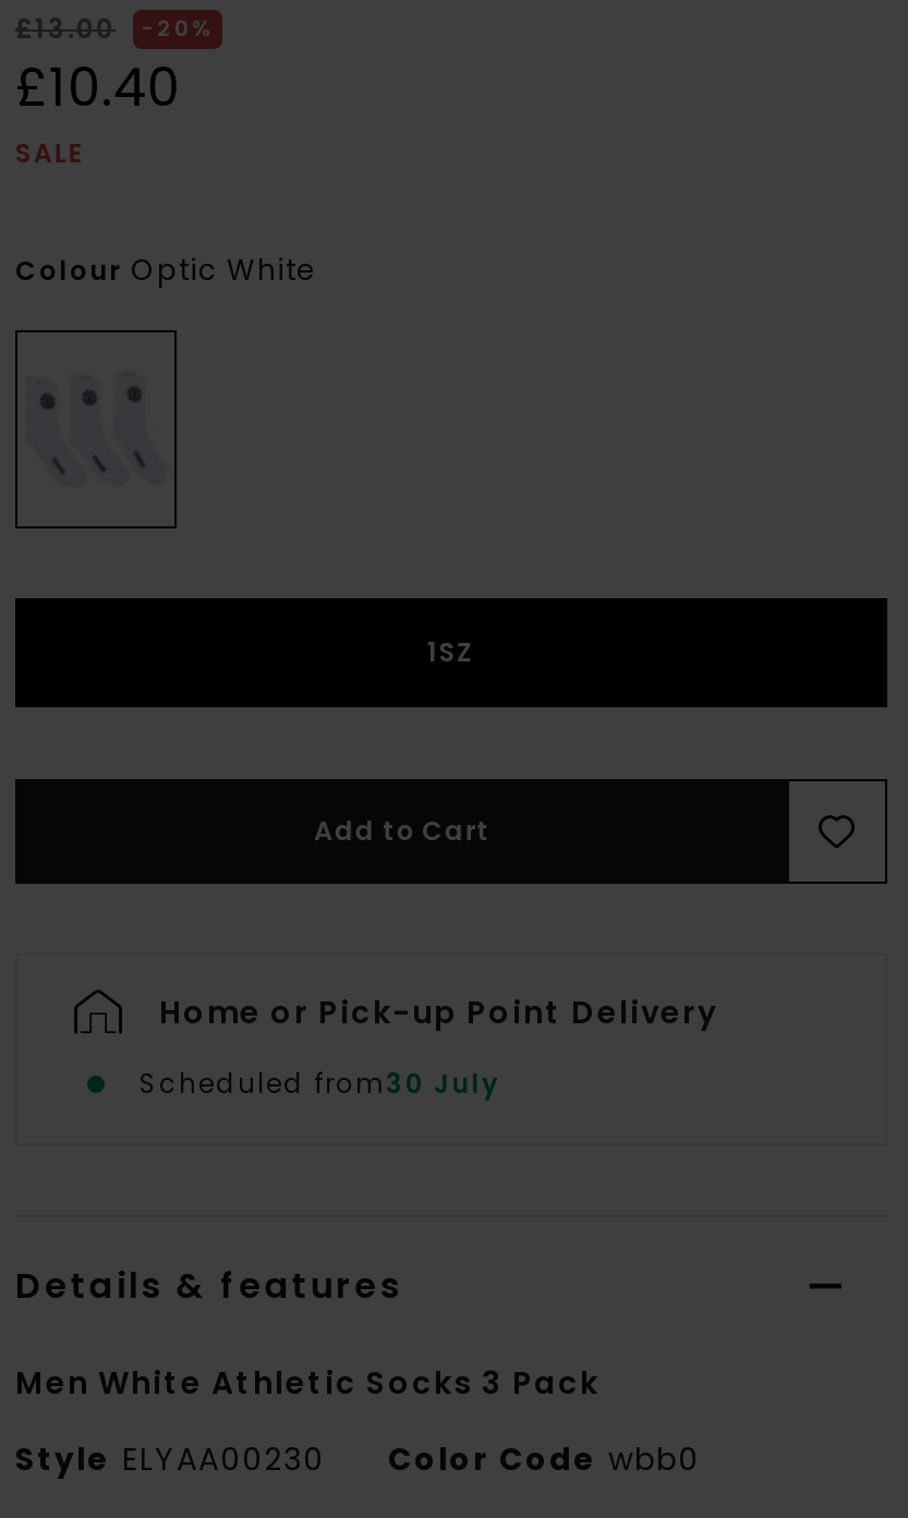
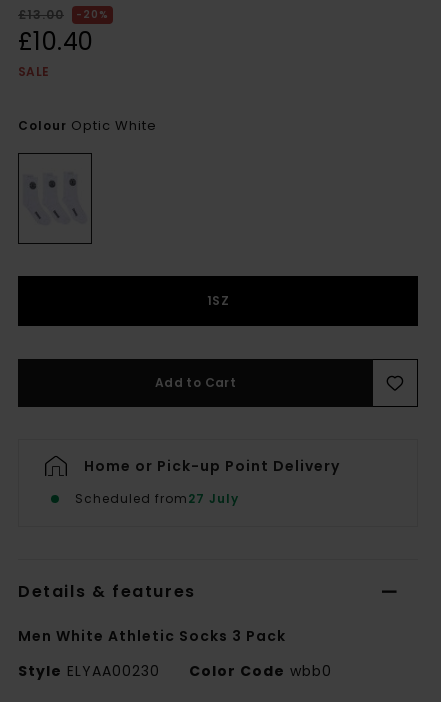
[140,1066,499,1103] Scheduled from30 July -> [75,490,239,507] Scheduled from27 July

